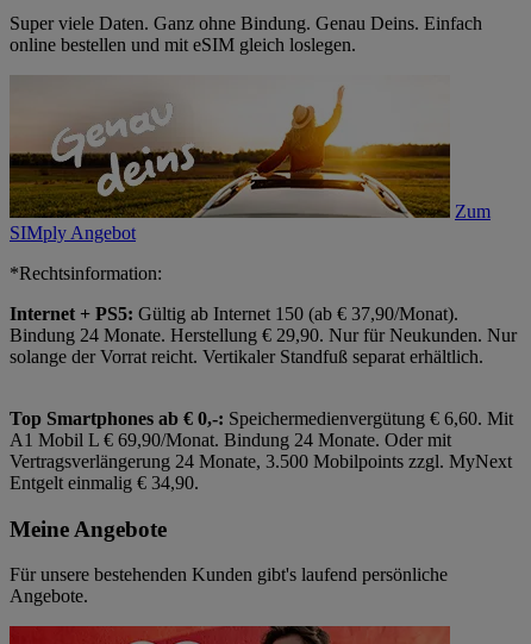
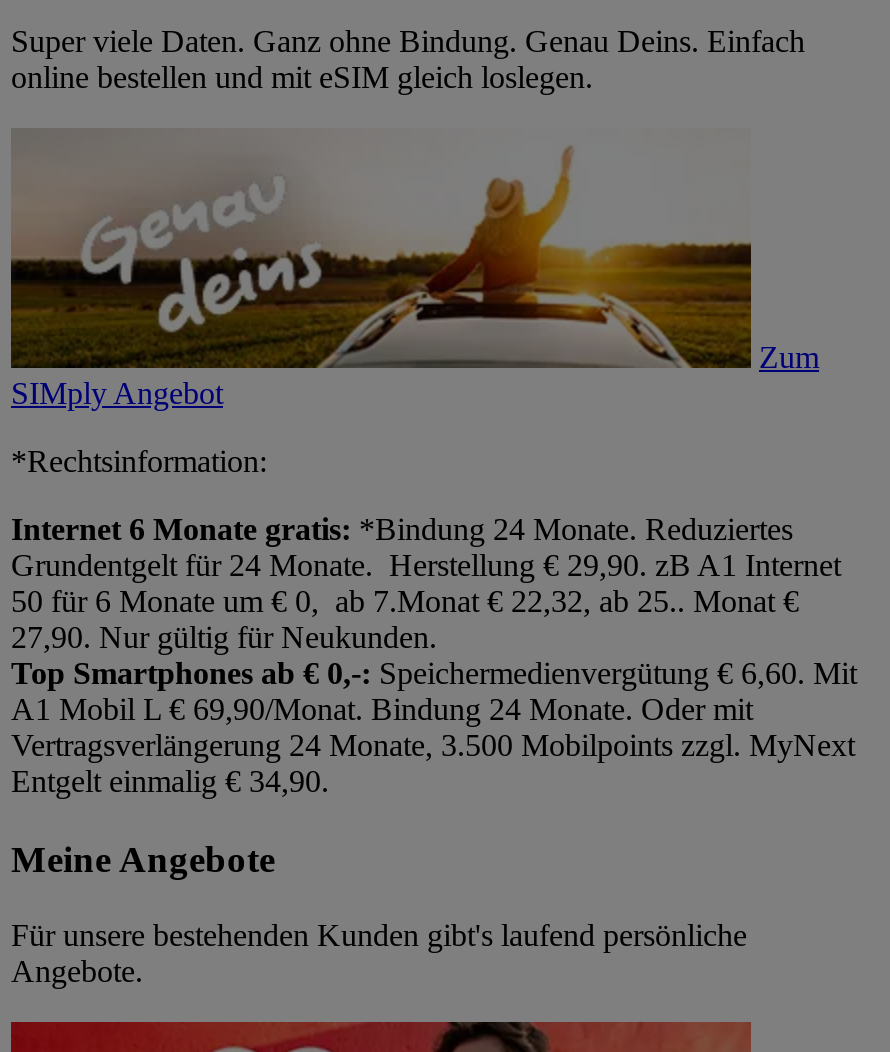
[10,303,517,367] Internet + PS5: Gültig ab Internet 150 (ab € 37,90/Monat). | Bindung 24 Monate. Herstellung € 29,90. Nur für Neukunden. Nur | solange der Vorrat reicht. Vertikaler Standfuß separat erhältlich. -> [11,512,841,654] Internet 6 Monate gratis: *Bindung 24 Monate. Reduziertes | Grundentgelt für 24 Monate. Herstellung € 29,90. zB A1 Internet | 50 für 6 Monate um € 0, ab 7.Monat € 22,32, ab 25.. Monat € | 27,90. Nur gültig für Neukunden.

